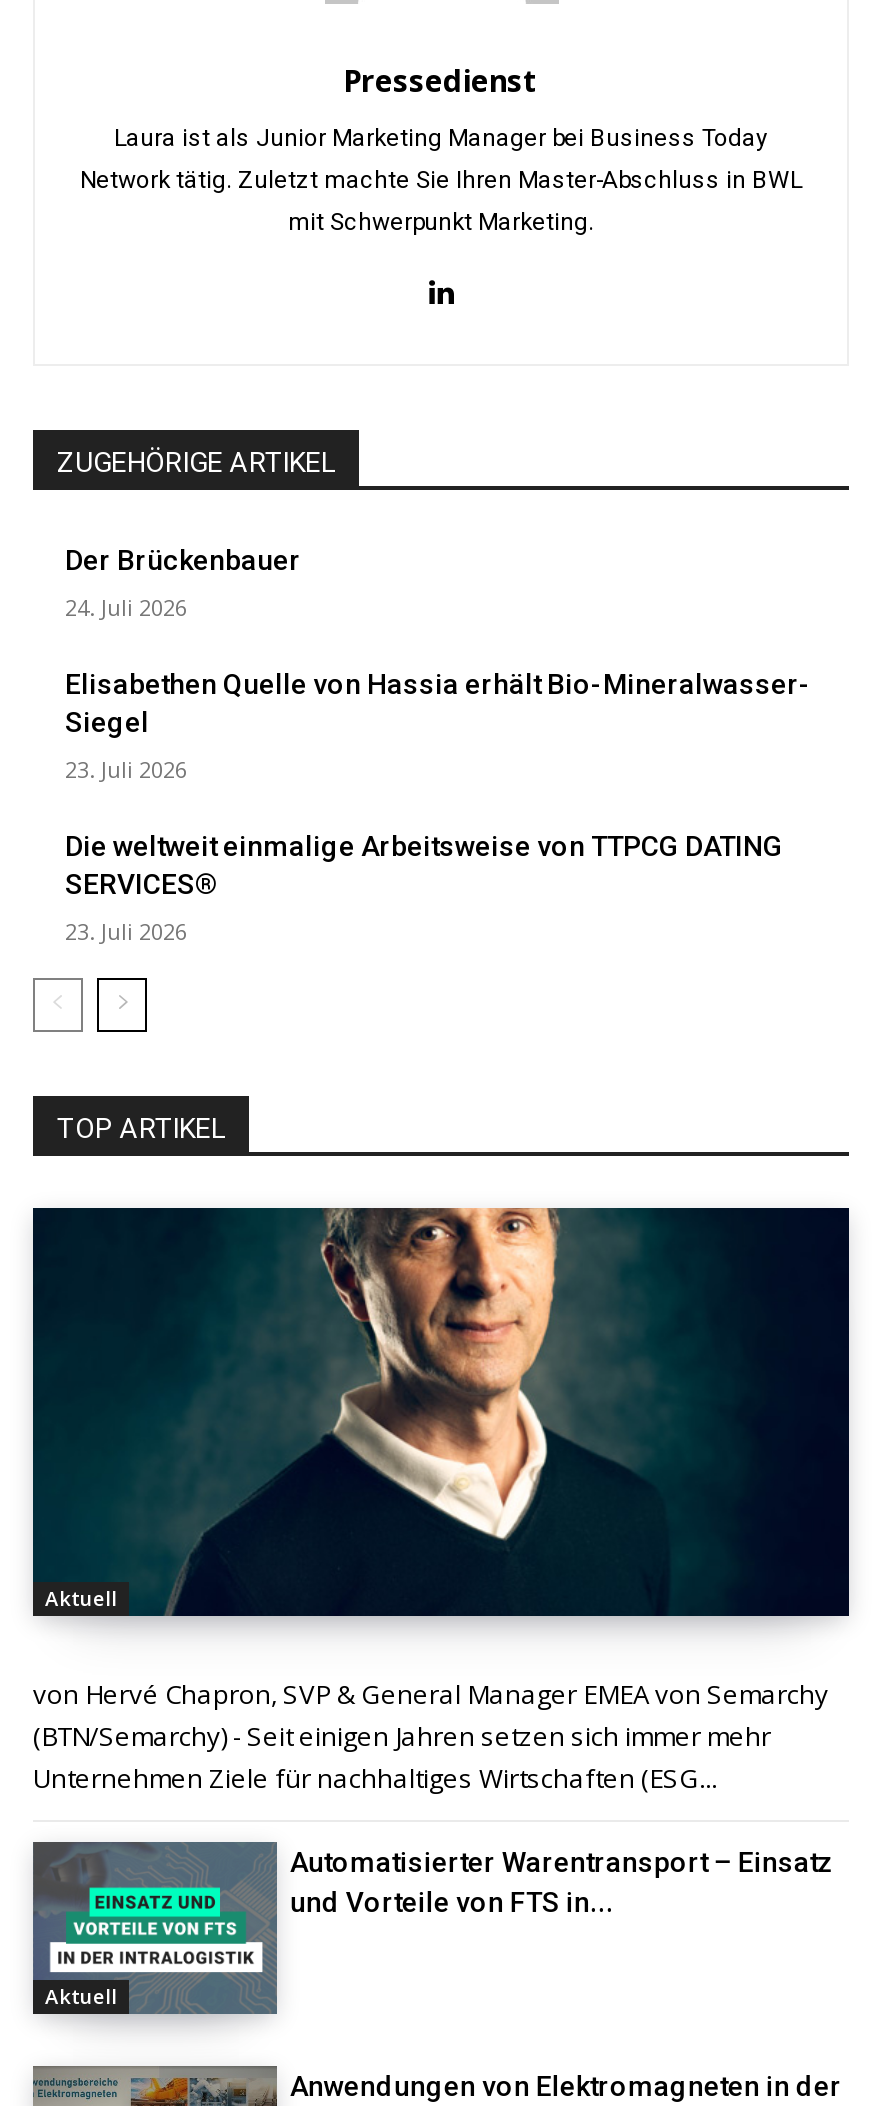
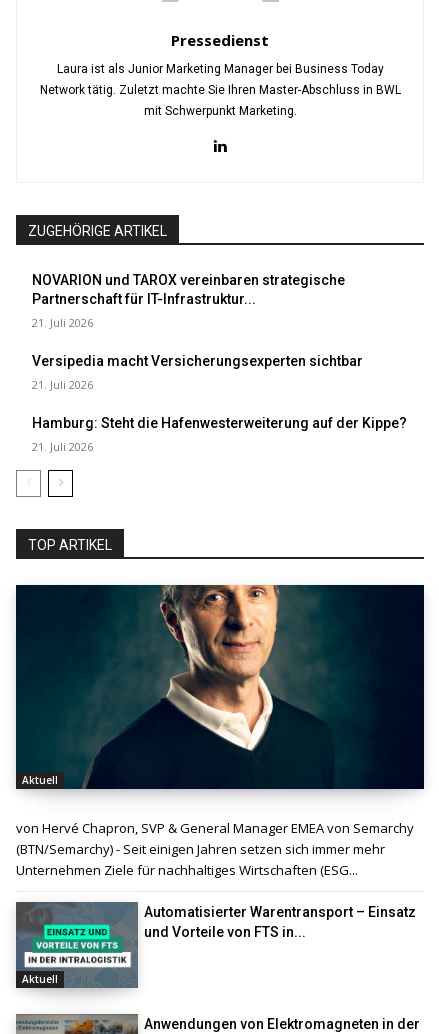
[65,544,301,576] Der Brückenbauer -> [32,272,345,307] NOVARION und TAROX vereinbaren strategische | Partnerschaft für IT-Infrastruktur...
[65,592,187,622] 24. Juli 2026 -> [32,315,93,330] 21. Juli 2026
[65,668,811,738] Elisabethen Quelle von Hassia erhält Bio-Mineralwasser- | Siegel -> [32,353,363,369] Versipedia macht Versicherungsexperten sichtbar
[65,754,187,784] 23. Juli 2026 -> [32,377,93,392] 21. Juli 2026
[65,830,783,900] Die weltweit einmalige Arbeitsweise von TTPCG DATING | SERVICES® -> [32,415,407,431] Hamburg: Steht die Hafenwesterweiterung auf der Kippe?
[65,916,187,946] 23. Juli 2026 -> [32,439,93,454] 21. Juli 2026

